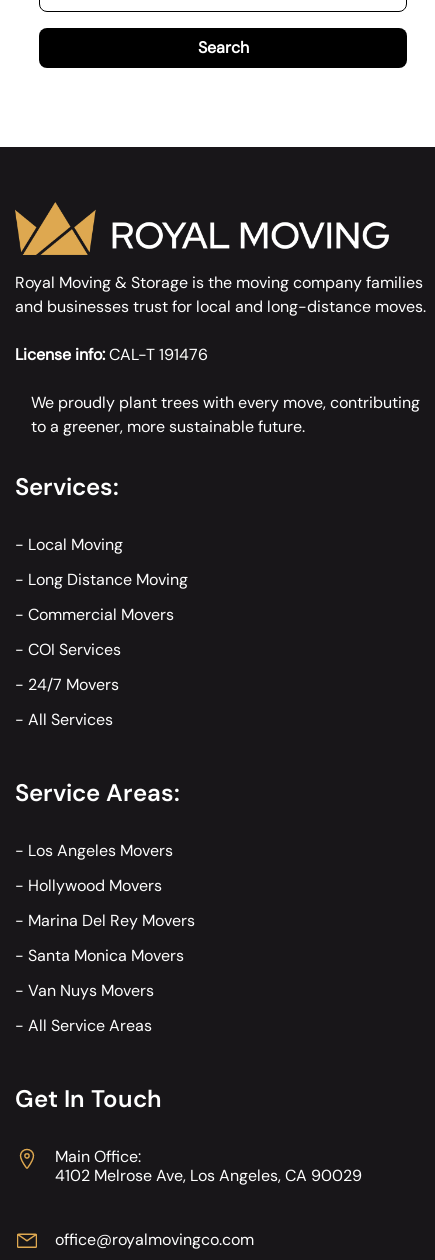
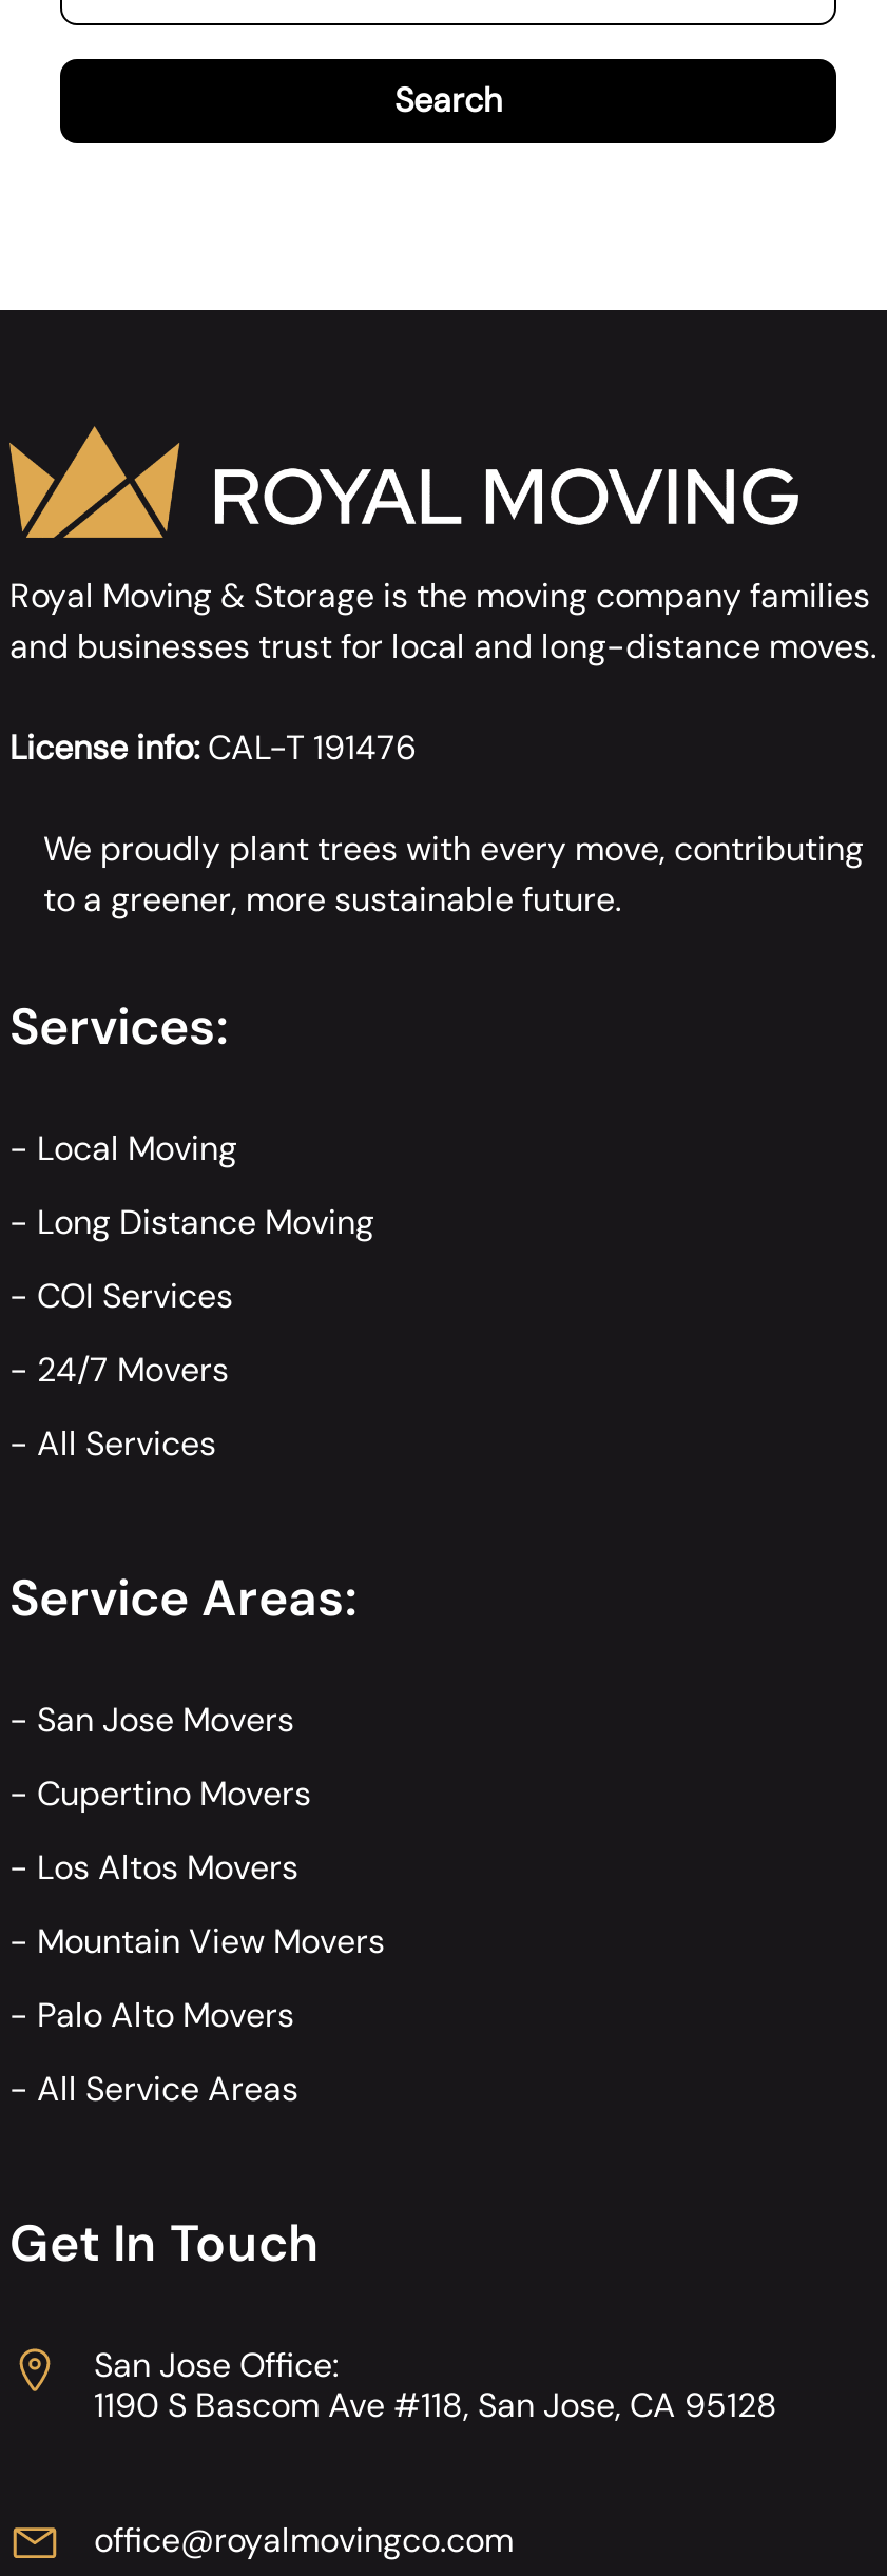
[15,604,174,625] - Commercial Movers -> none
[15,840,173,861] - Los Angeles Movers -> [9,1698,294,1742] - San Jose Movers
[15,875,162,896] - Hollywood Movers -> [9,1772,311,1816] - Cupertino Movers
[15,910,195,931] - Marina Del Rey Movers -> [9,1846,298,1890] - Los Altos Movers
[15,945,184,966] - Santa Monica Movers -> [9,1920,385,1964] - Mountain View Movers
[15,980,154,1001] - Van Nuys Movers -> [9,1993,294,2038] - Palo Alto Movers
[55,1146,362,1186] Main Office: | 4102 Melrose Ave, Los Angeles, CA 90029 -> [94,2343,777,2428] San Jose Office: | 1190 S Bascom Ave #118, San Jose, CA 95128

